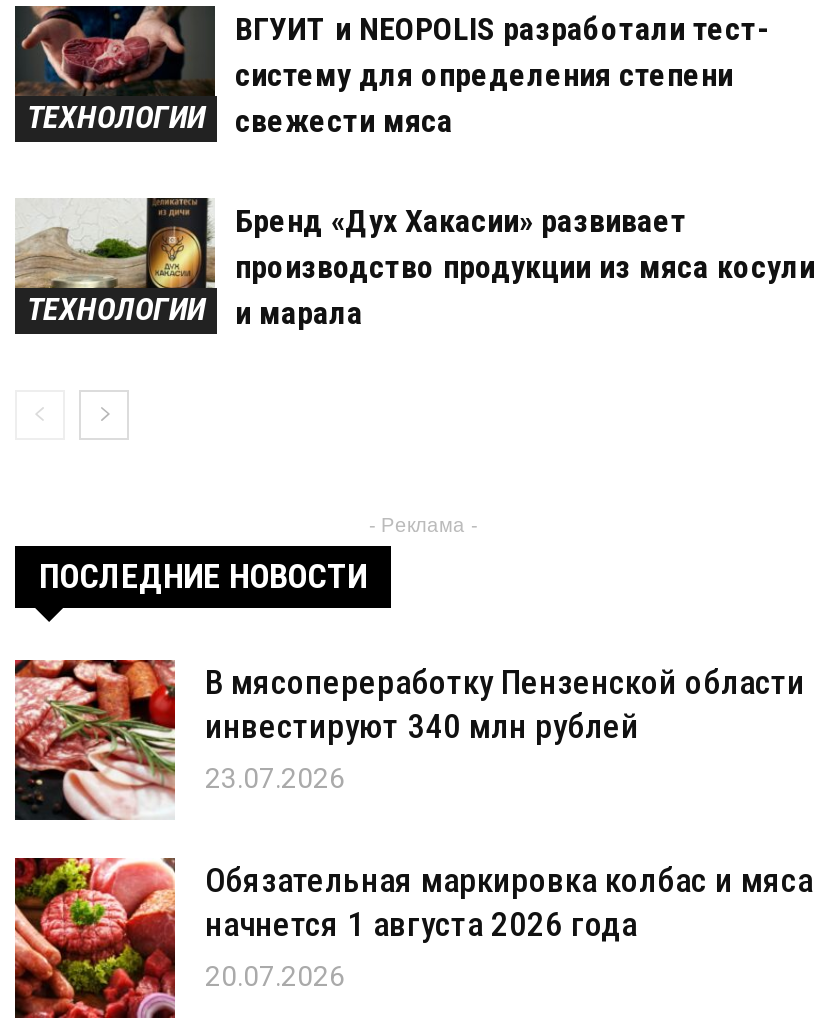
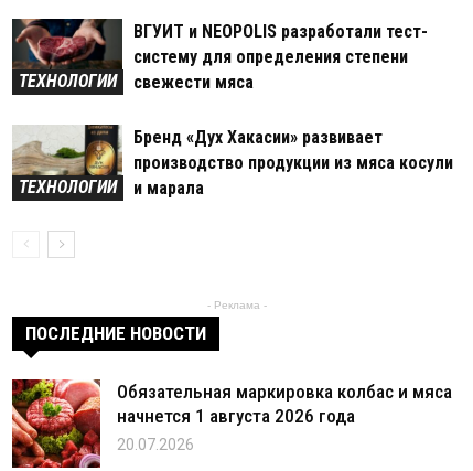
[15,657,805,823] [image] | В мясопереработку Пензенской области | инвестируют 340 млн рублей | 23.07.2026 -> none

